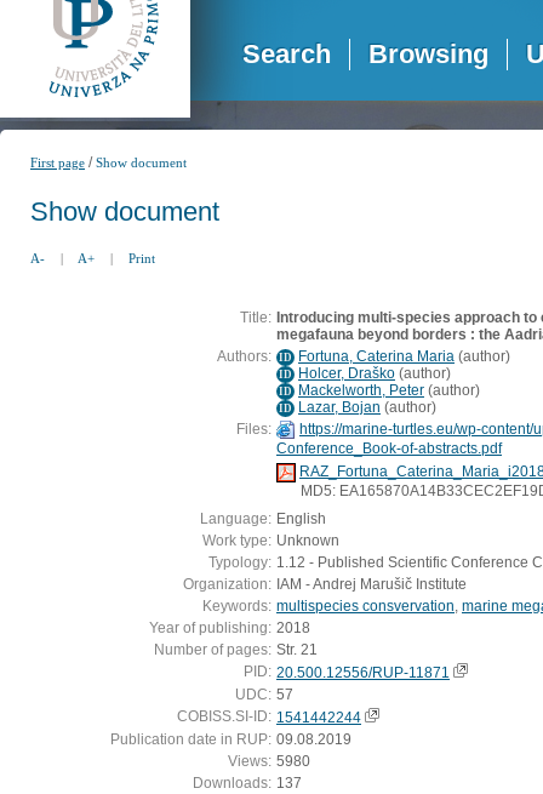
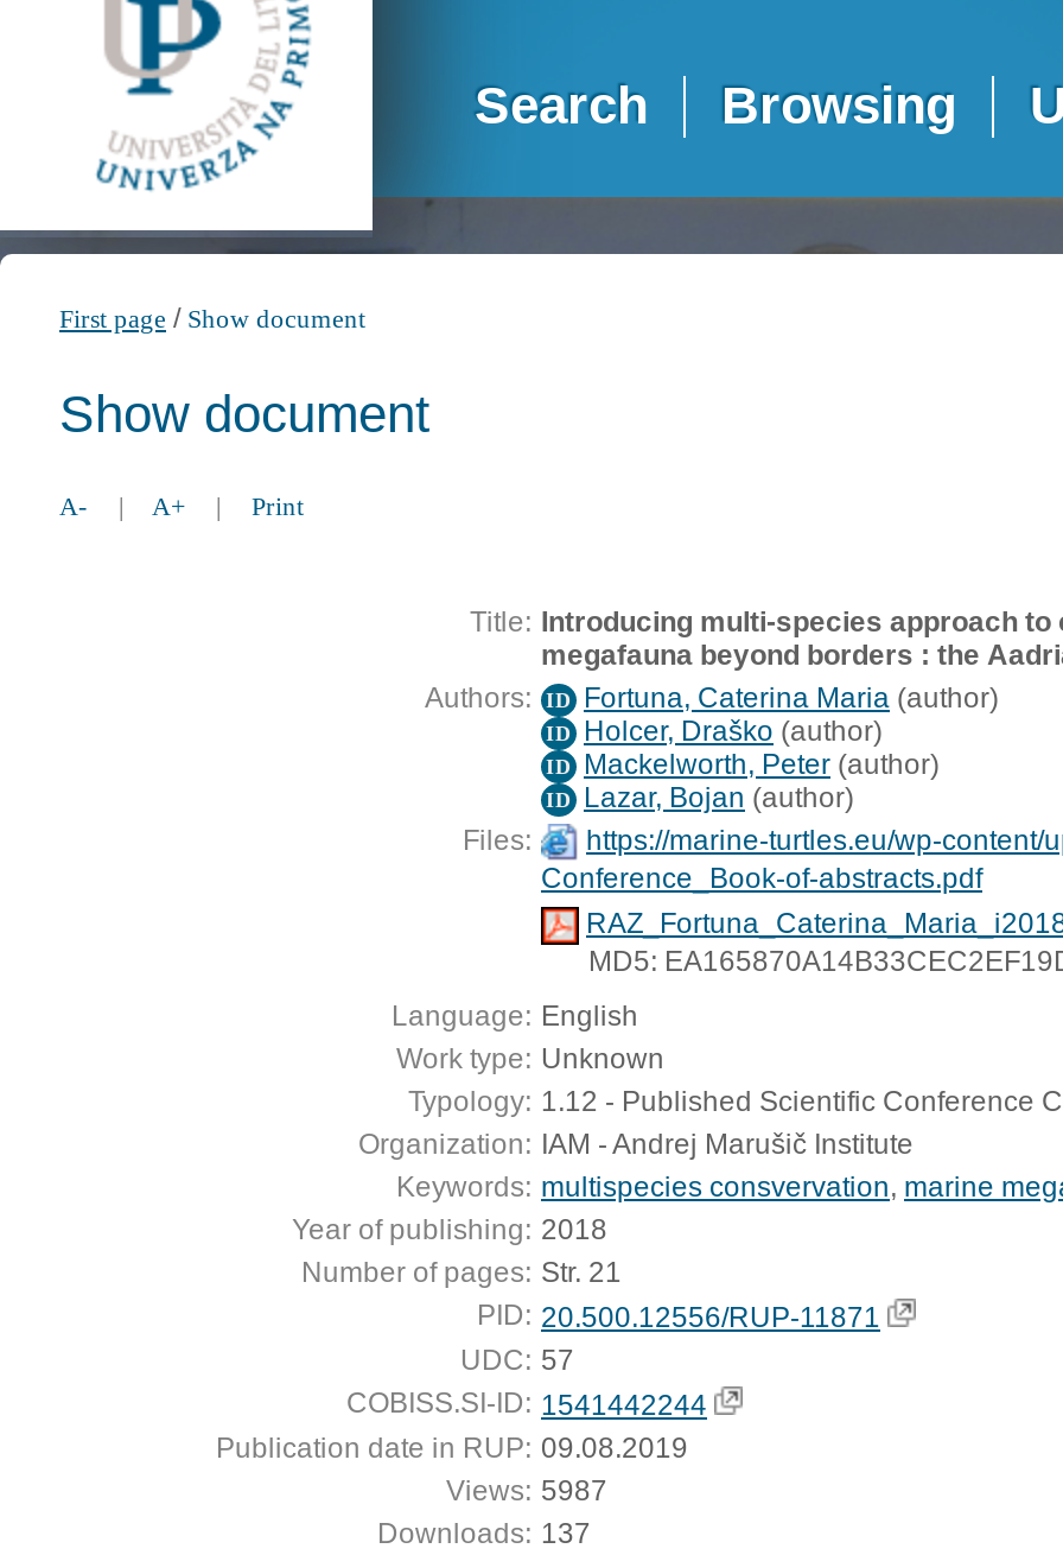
[228,752,310,769] Views: 5980 -> [446,1473,607,1506] Views: 5987

